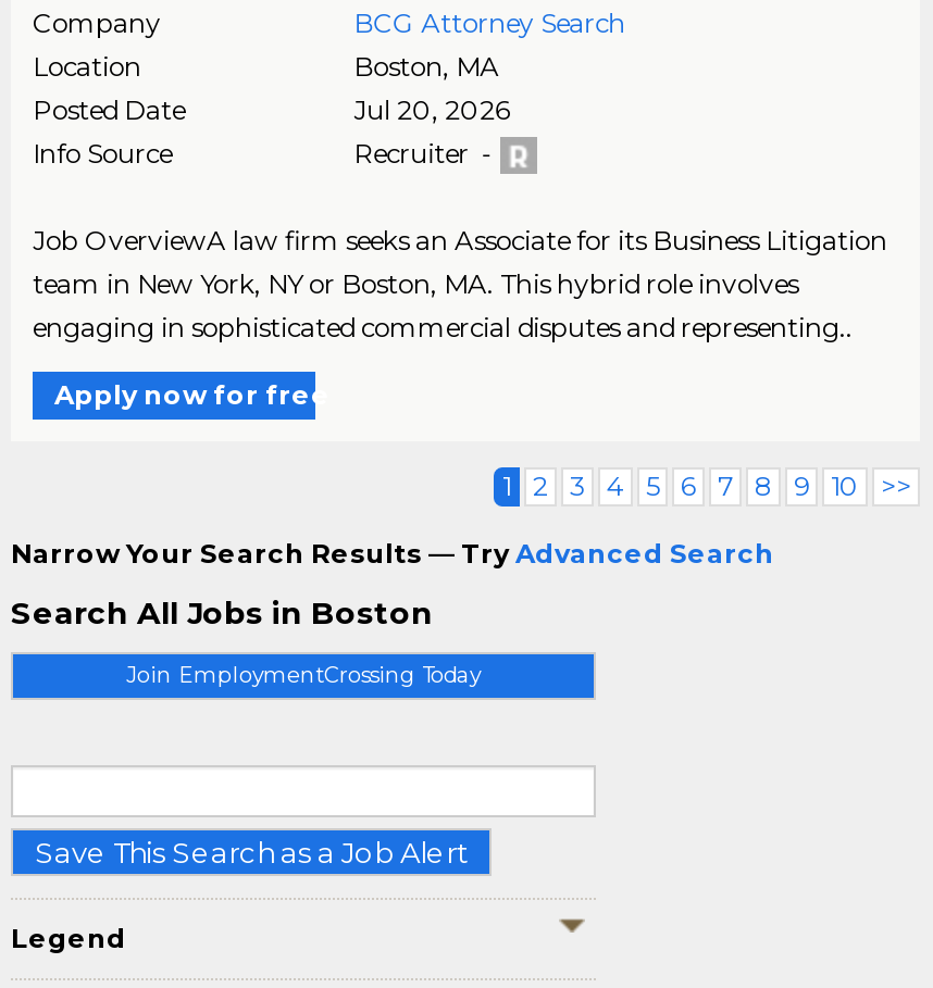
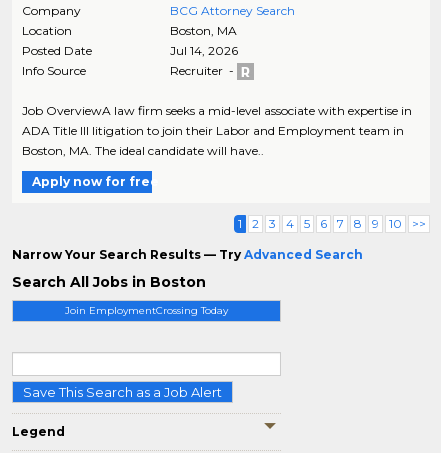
[354,93,510,126] Jul 20, 2026 -> [170,43,238,58] Jul 14, 2026
[33,224,887,343] Job OverviewA law firm seeks an Associate for its Business Litigation | team in New York, NY or Boston, MA. This hybrid role involves | engaging in sophisticated commercial disputes and representing.. -> [22,103,412,158] Job OverviewA law firm seeks a mid-level associate with expertise in | ADA Title III litigation to join their Labor and Employment team in | Boston, MA. The ideal candidate will have..

